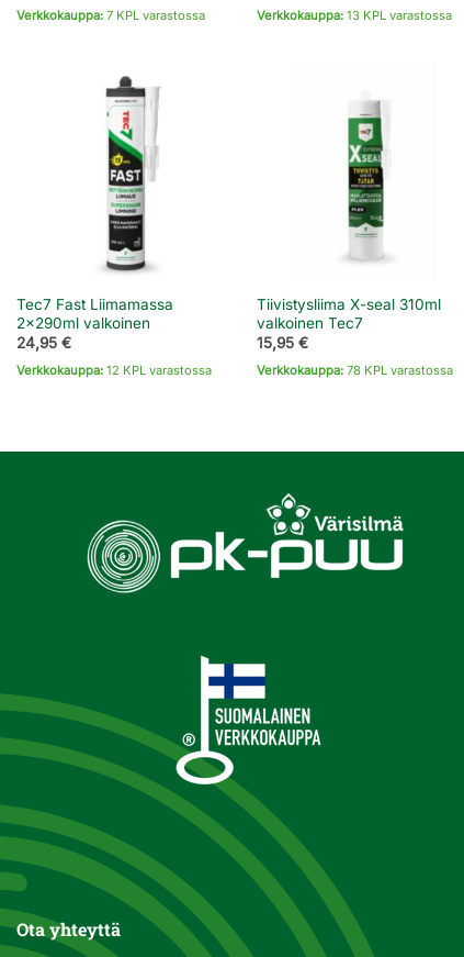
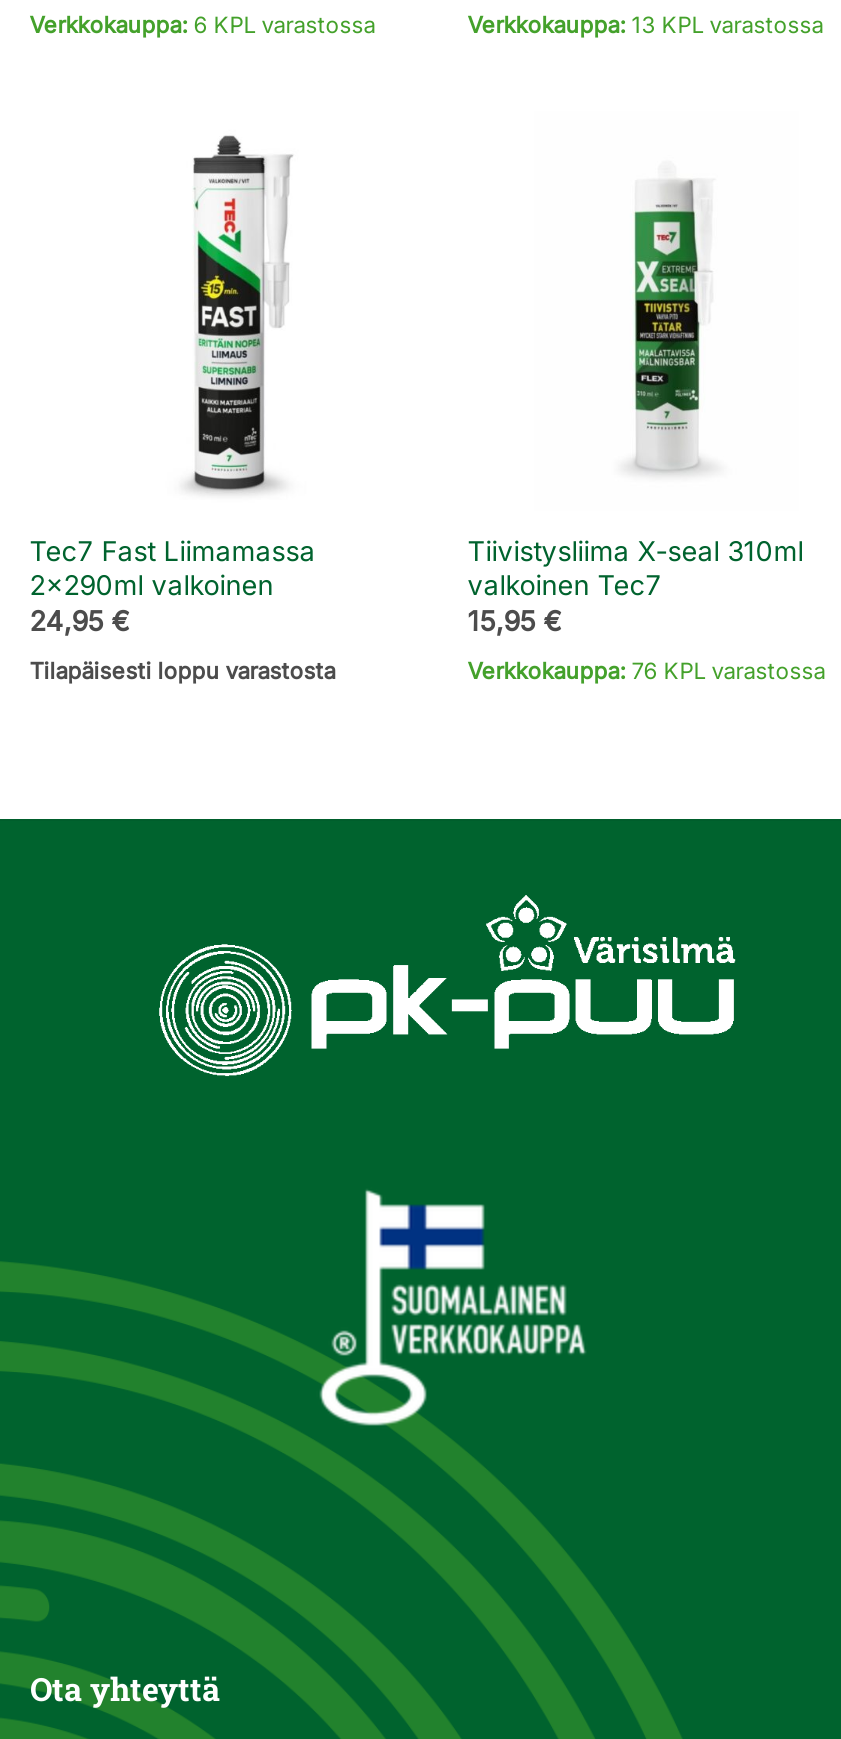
[16,8,205,23] Verkkokauppa: 7 KPL varastossa -> [30,12,376,40] Verkkokauppa: 6 KPL varastossa
[16,363,211,378] Verkkokauppa: 12 KPL varastossa -> [30,658,336,686] Tilapäisesti loppu varastosta
[256,363,453,378] Verkkokauppa: 78 KPL varastossa -> [468,658,826,686] Verkkokauppa: 76 KPL varastossa

